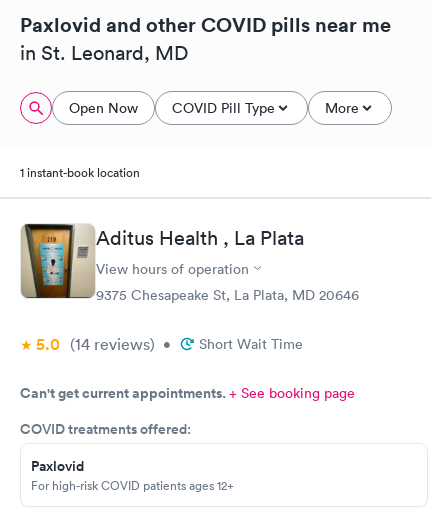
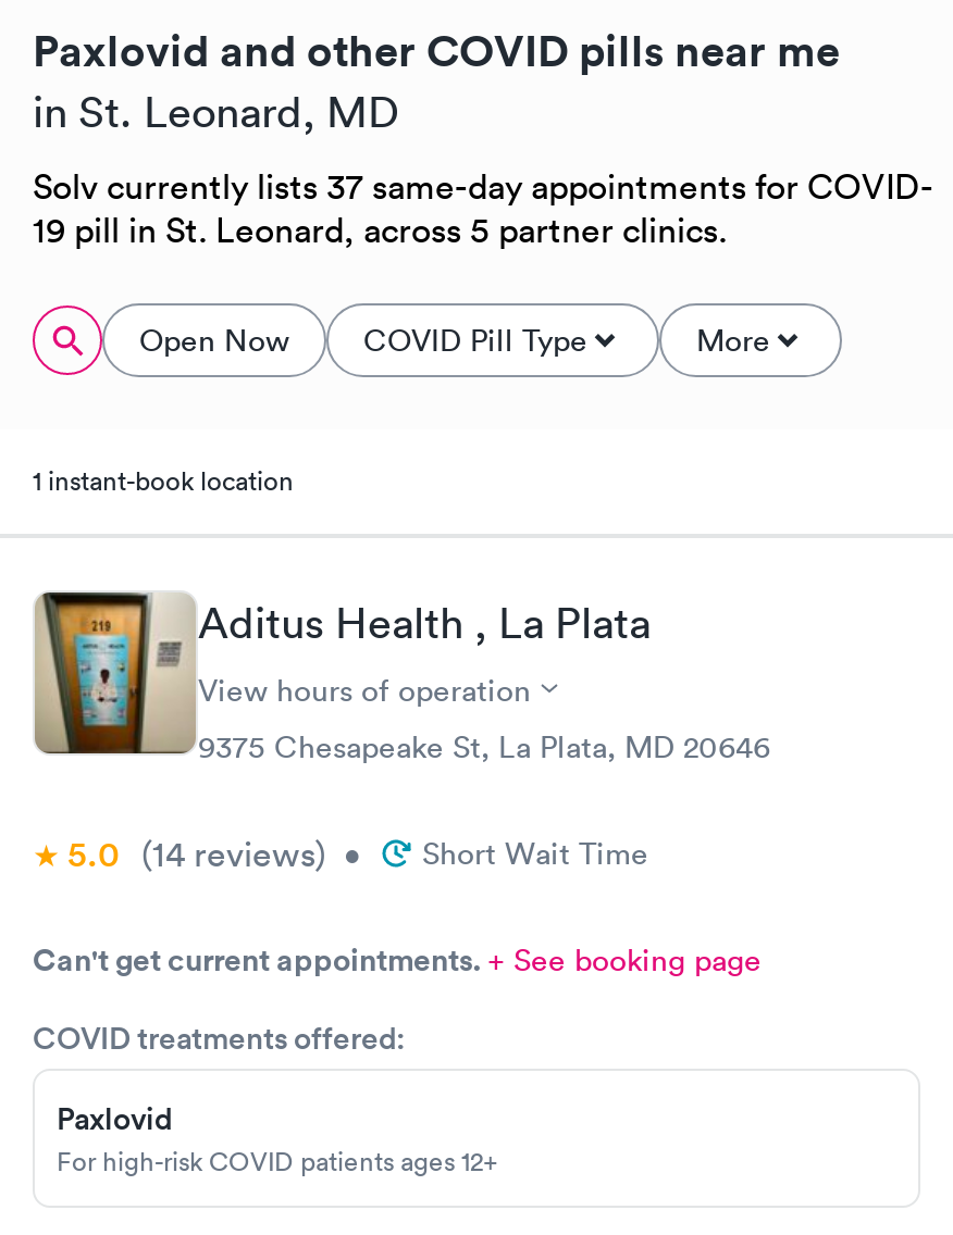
none -> [33,164,933,251] Solv currently lists 37 same-day appointments for COVID- | 19 pill in St. Leonard, across 5 partner clinics.

